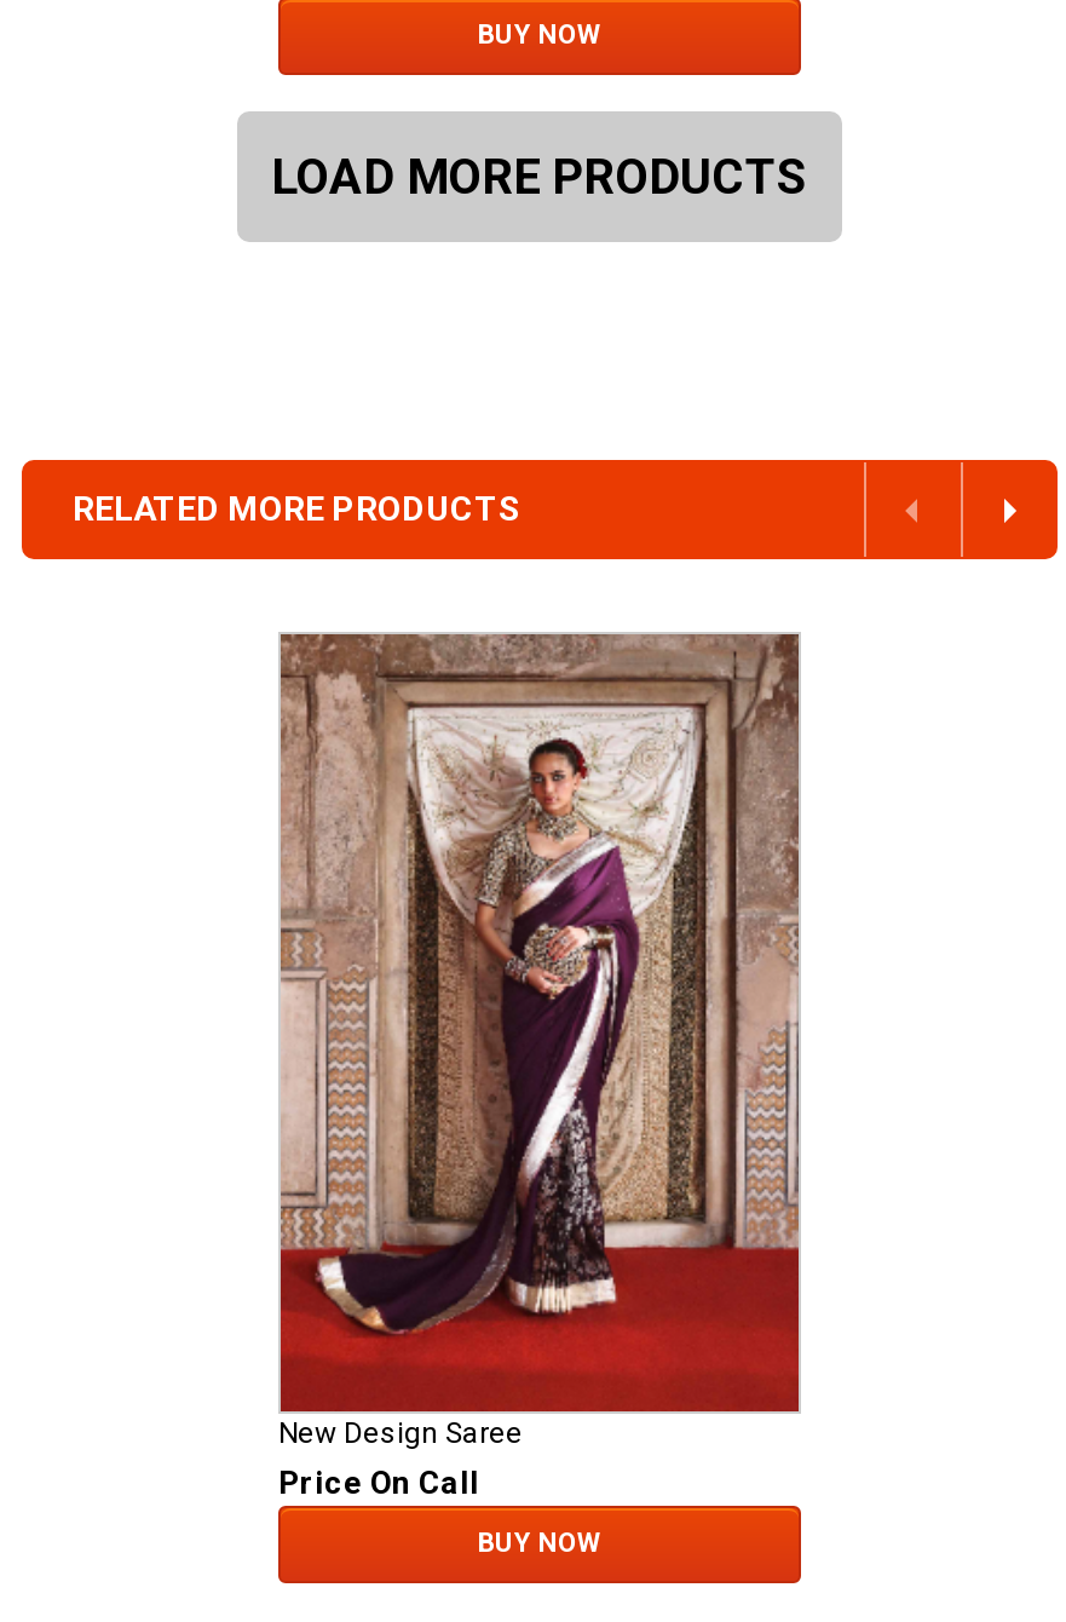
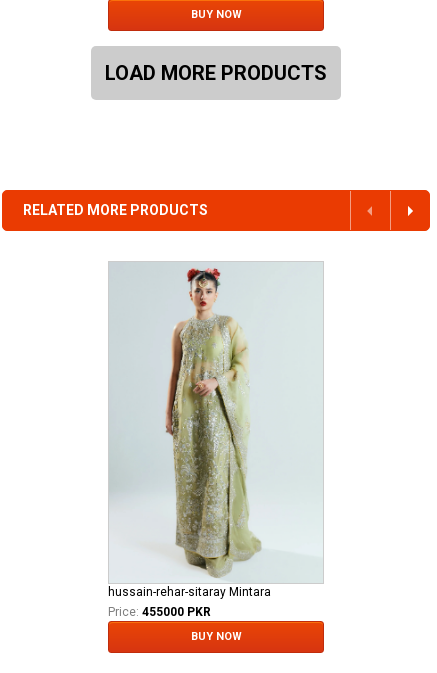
[278,632,801,1501] [image] | New Design Saree | Price On Call -> [108,262,323,619] [image] | hussain-rehar-sitaray Mintara | Price: 455000 PKR

